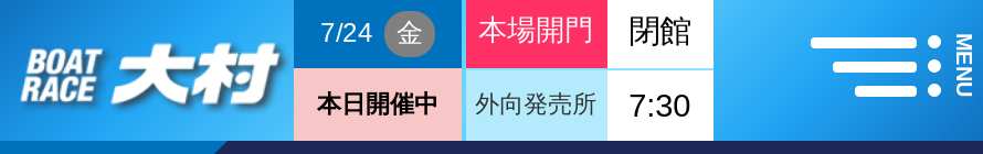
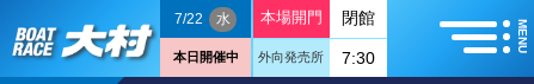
[320,16,423,47] 7/24 | 金 -> [174,10,230,27] 7/22 | 水

